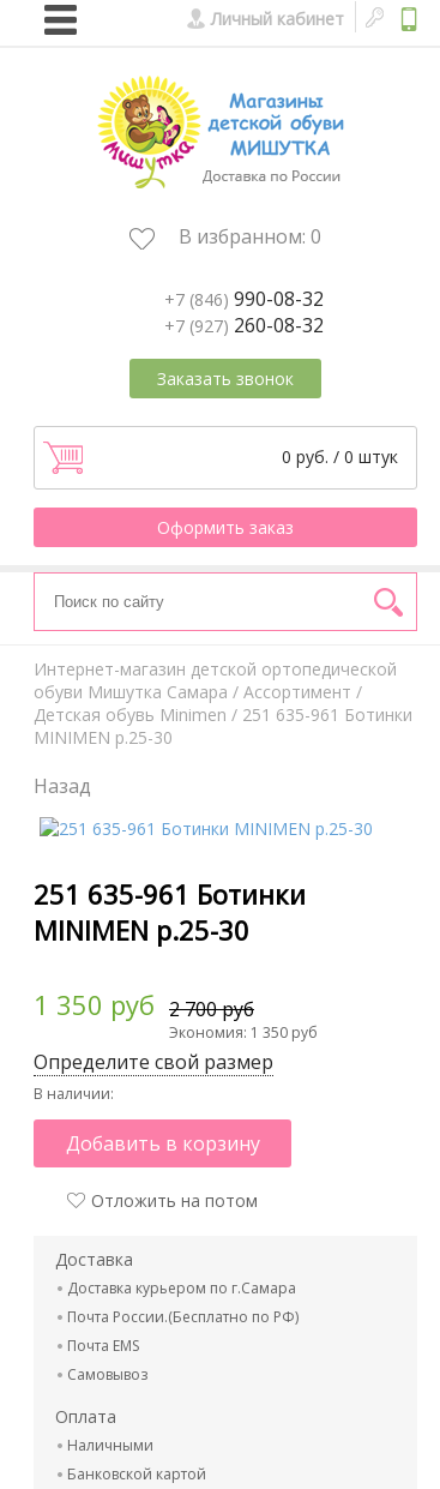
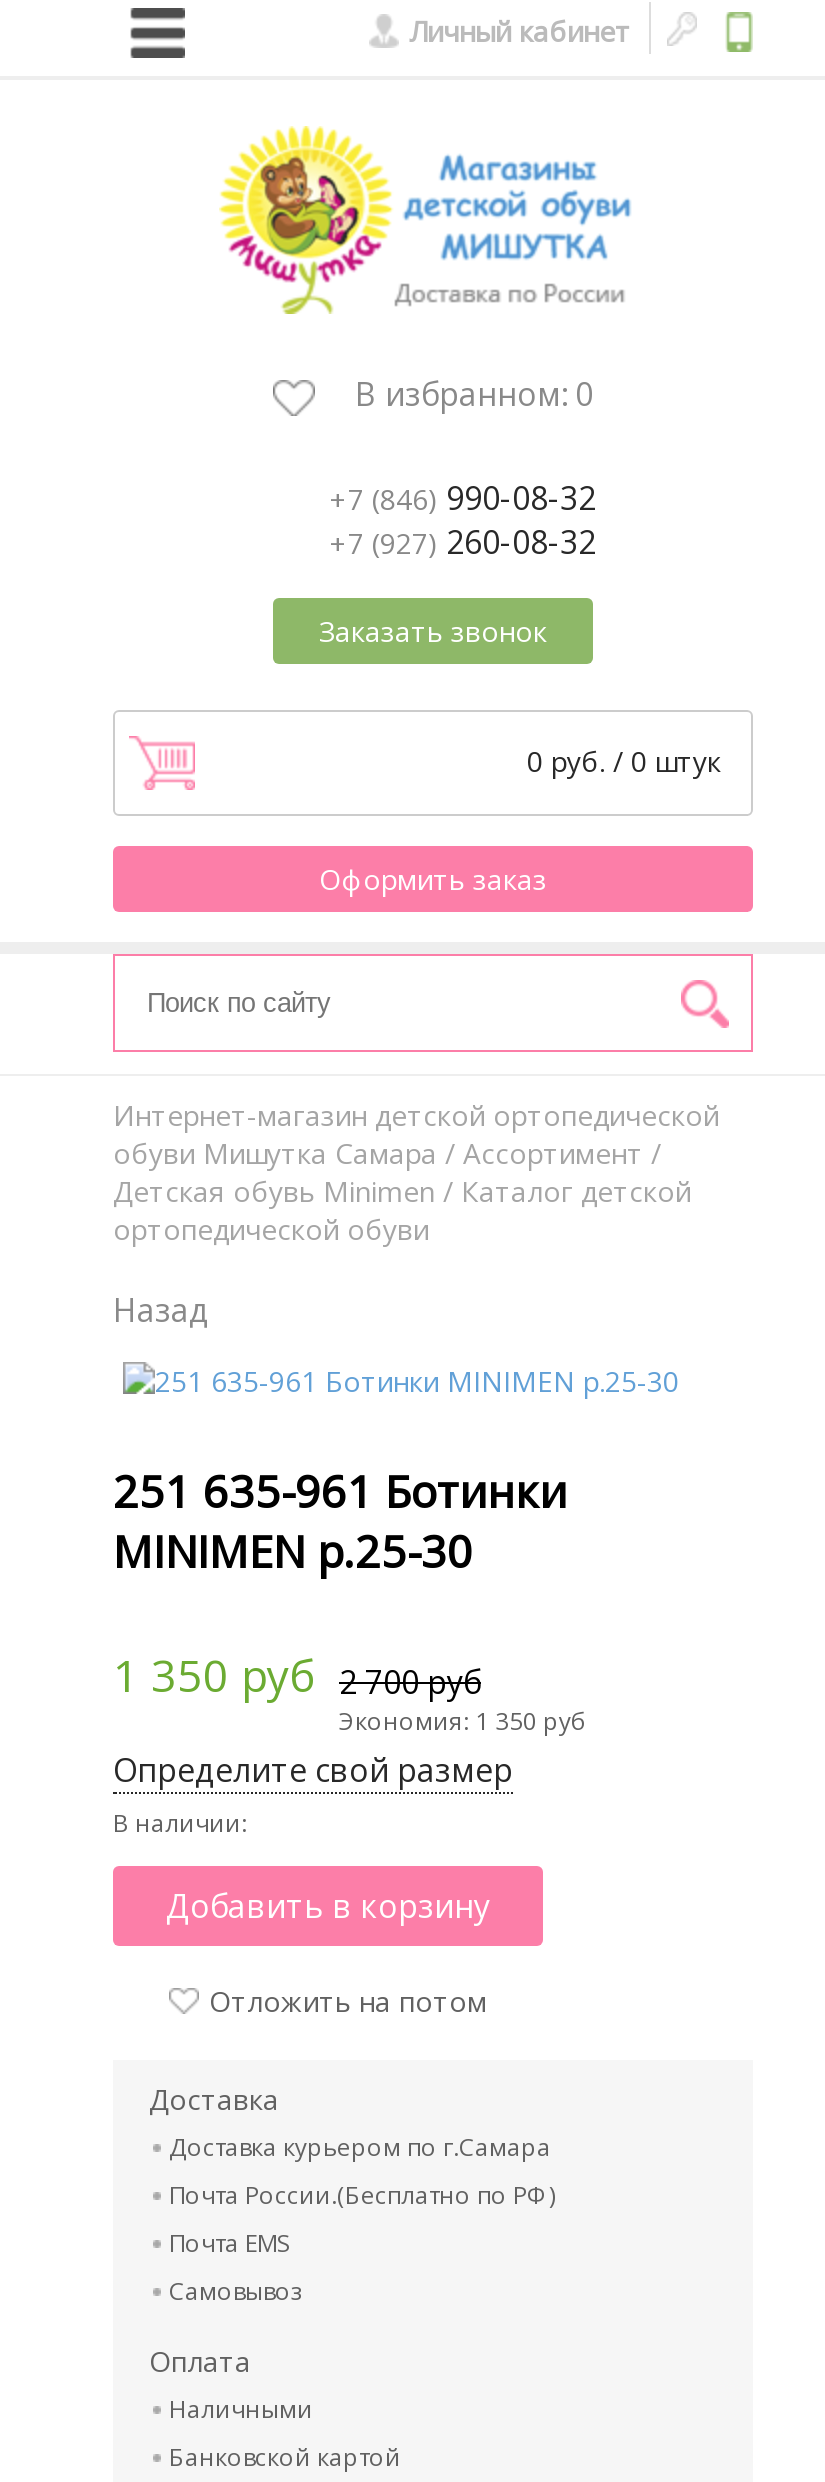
[34,703,412,749] Детская обувь Minimen / 251 635-961 Ботинки | MINIMEN р.25-30 -> [113,1172,691,1248] Детская обувь Minimen / Каталог детской | ортопедической обуви

